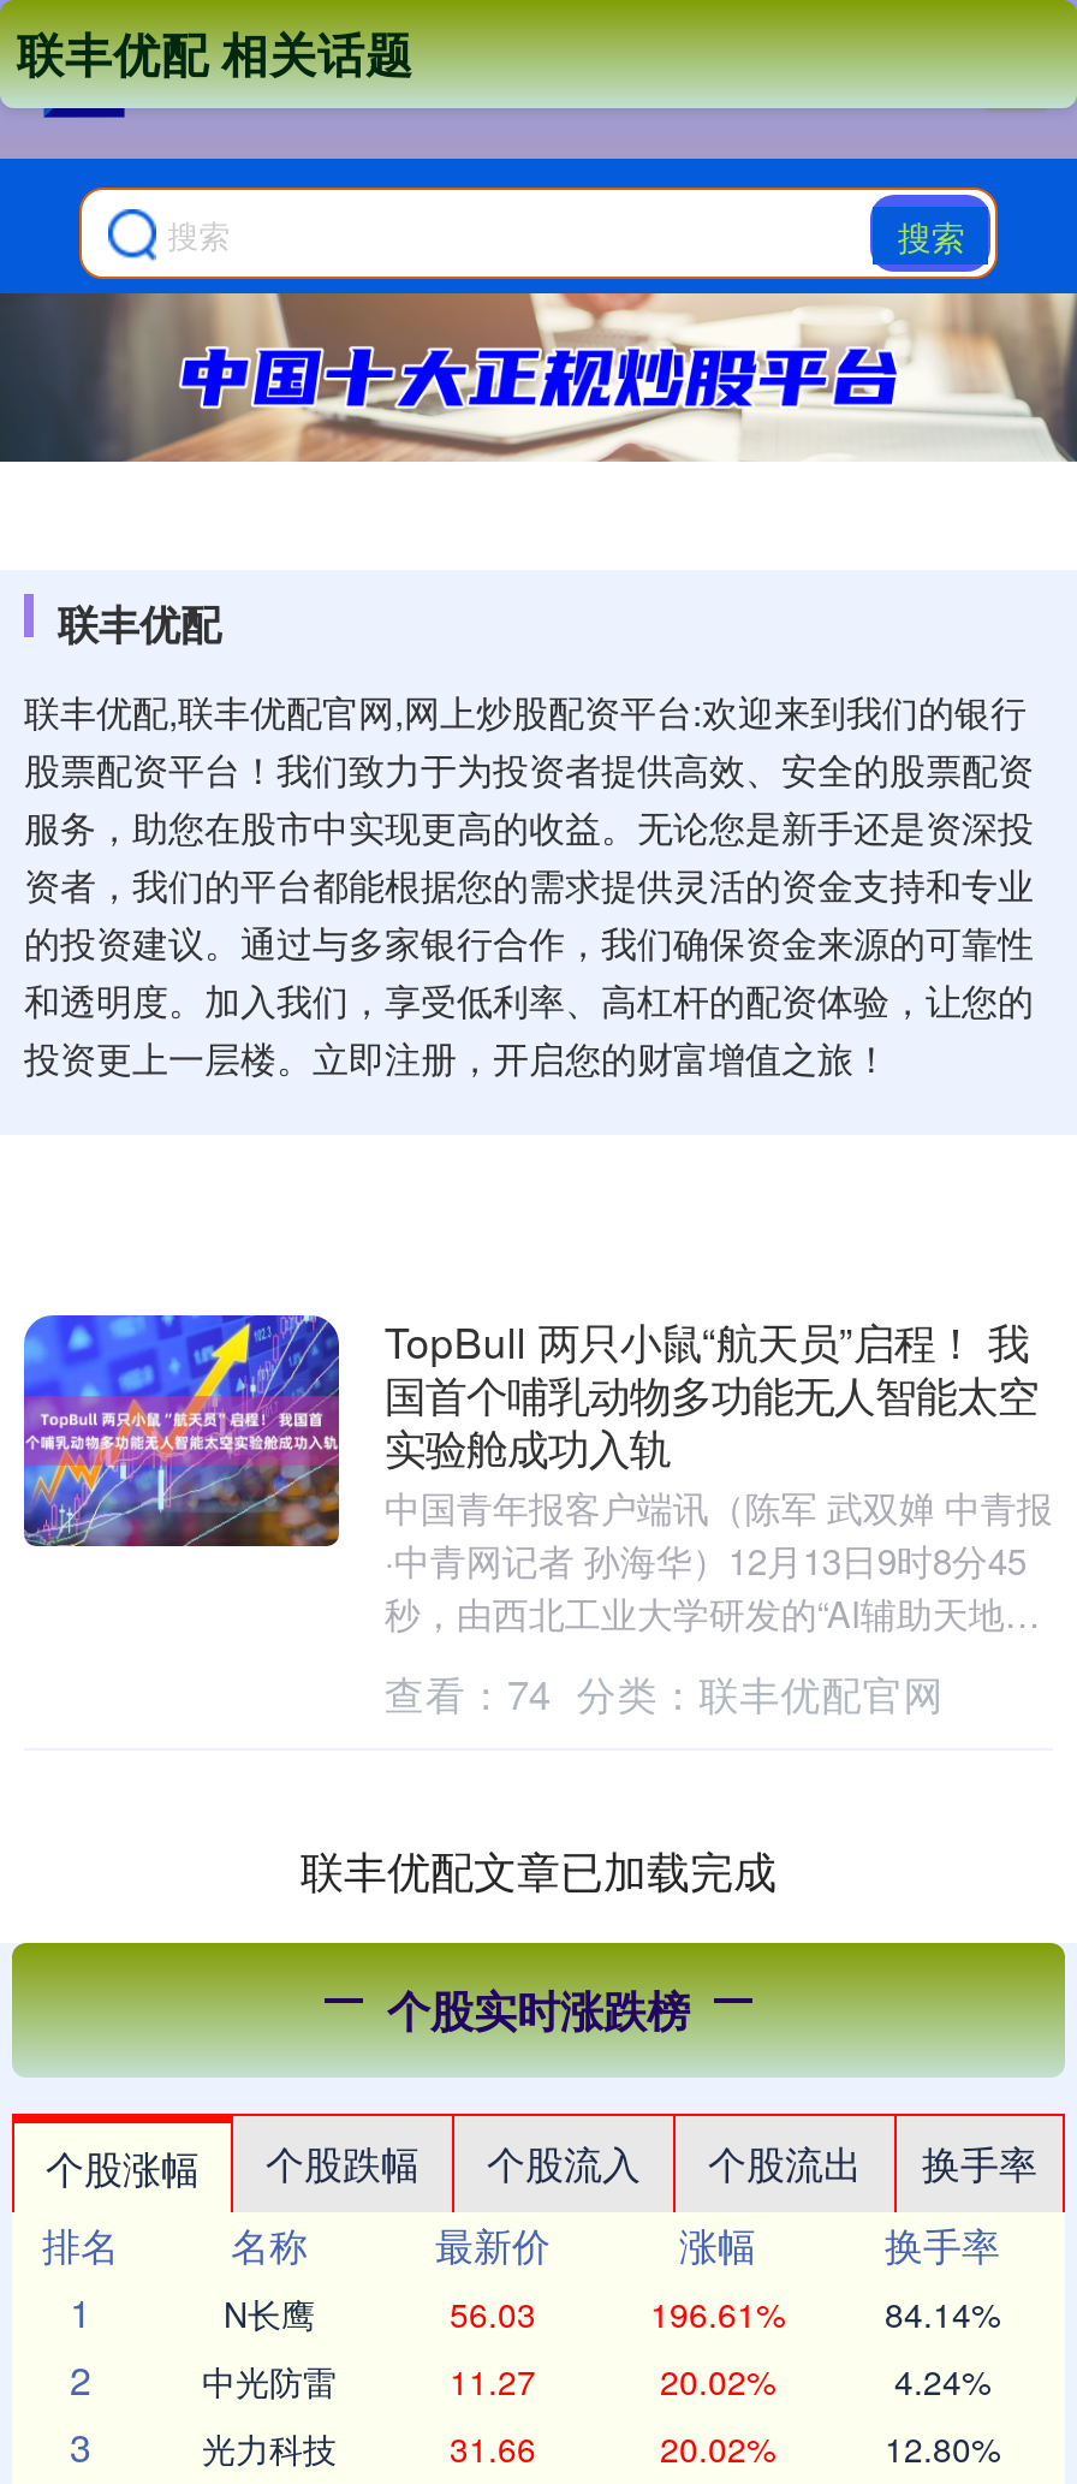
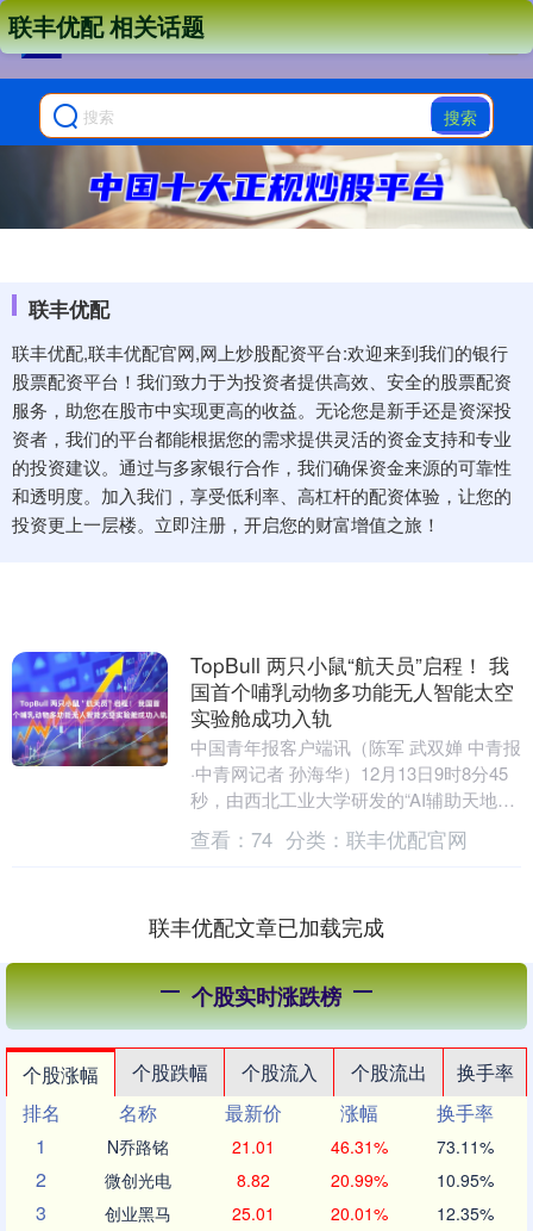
[224,2289,1000,2337] N长鹰 | 56.03 | 196.61% | 84.14% -> [107,1134,493,1158] N乔路铭 | 21.01 | 46.31% | 73.11%
[202,2357,990,2405] 中光防雷 | 11.27 | 20.02% | 4.24% -> [105,1168,493,1192] 微创光电 | 8.82 | 20.99% | 10.95%
[202,2424,1000,2472] 光力科技 | 31.66 | 20.02% | 12.80% -> [105,1201,493,1225] 创业黑马 | 25.01 | 20.01% | 12.35%

